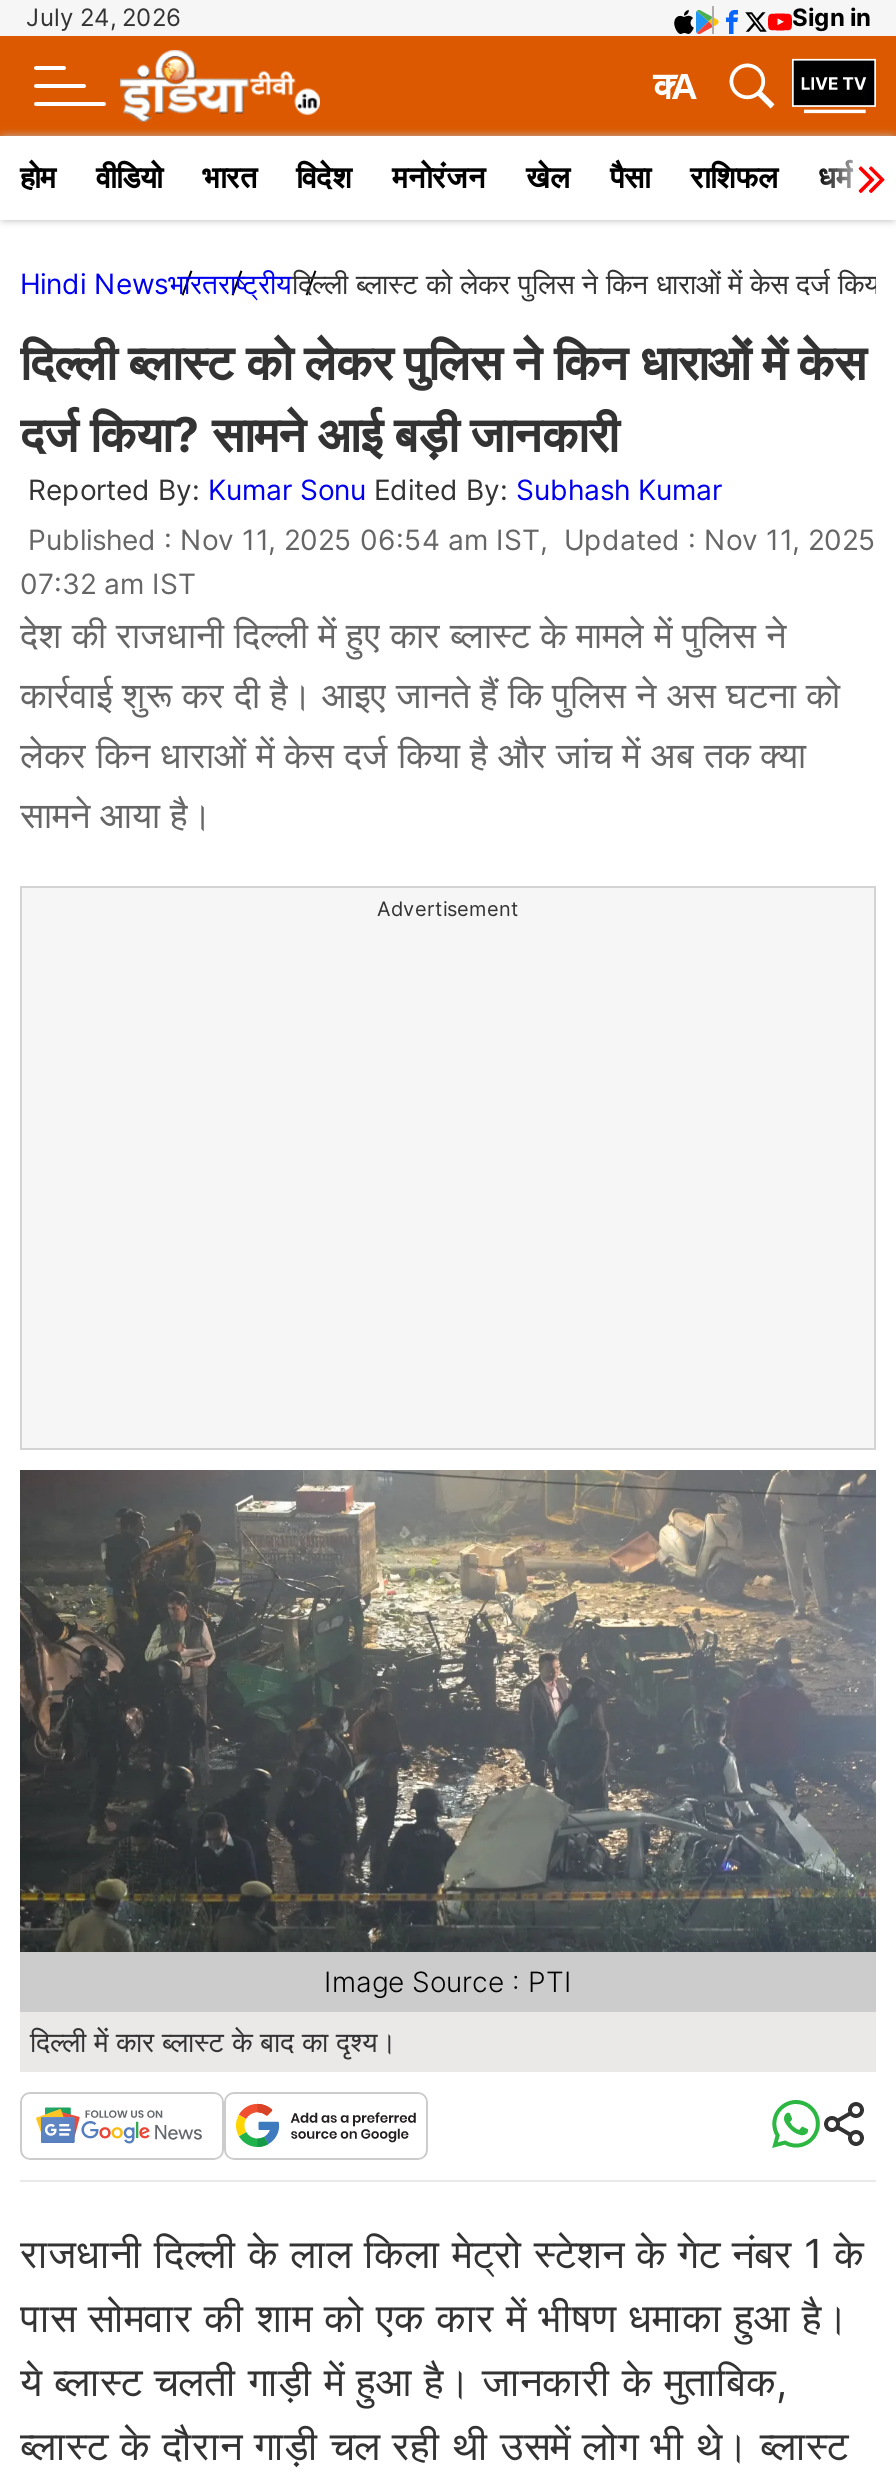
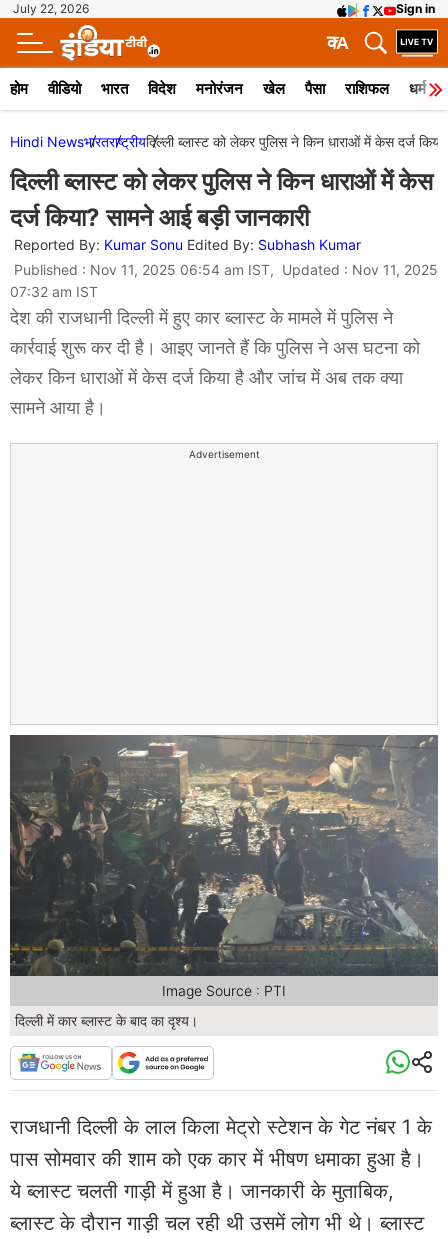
[26,2,180,32] July 24, 2026 -> [13,1,89,16] July 22, 2026

